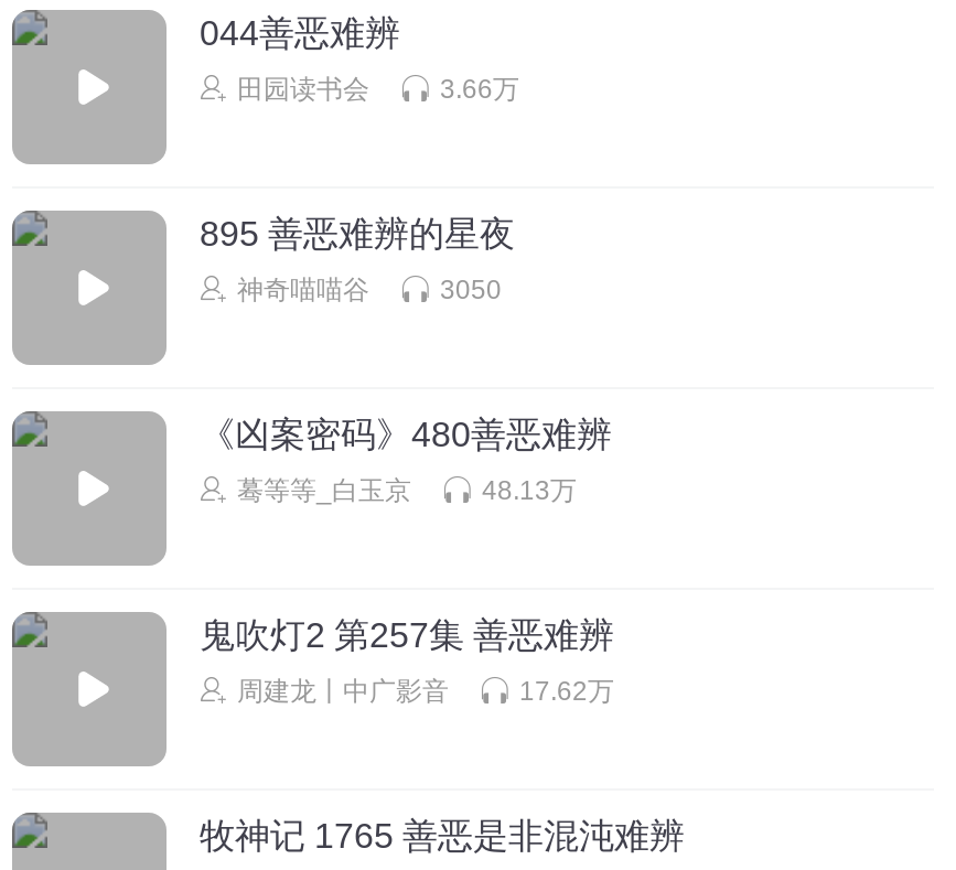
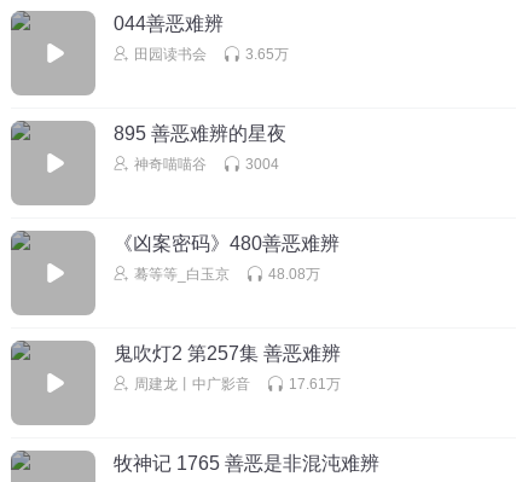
[440,73,519,104] 3.66万 -> [245,45,289,62] 3.65万
[440,273,502,304] 3050 -> [245,155,279,172] 3004
[482,474,577,505] 48.13万 -> [268,265,320,282] 48.08万
[519,675,614,706] 17.62万 -> [289,375,341,392] 17.61万

